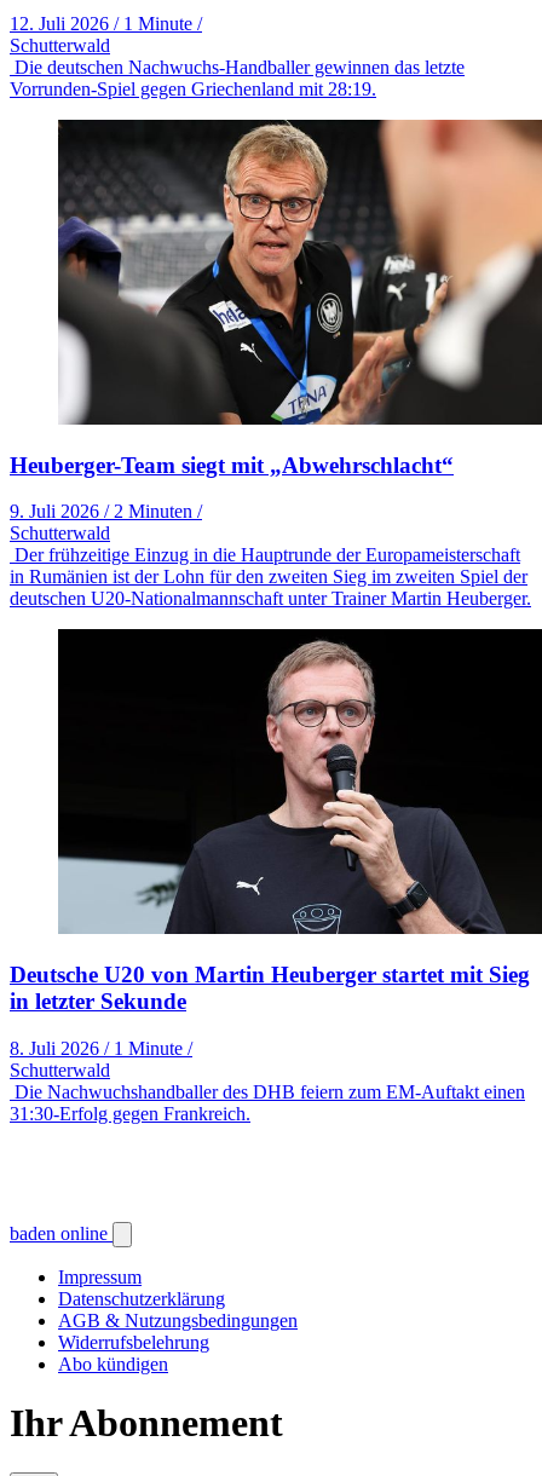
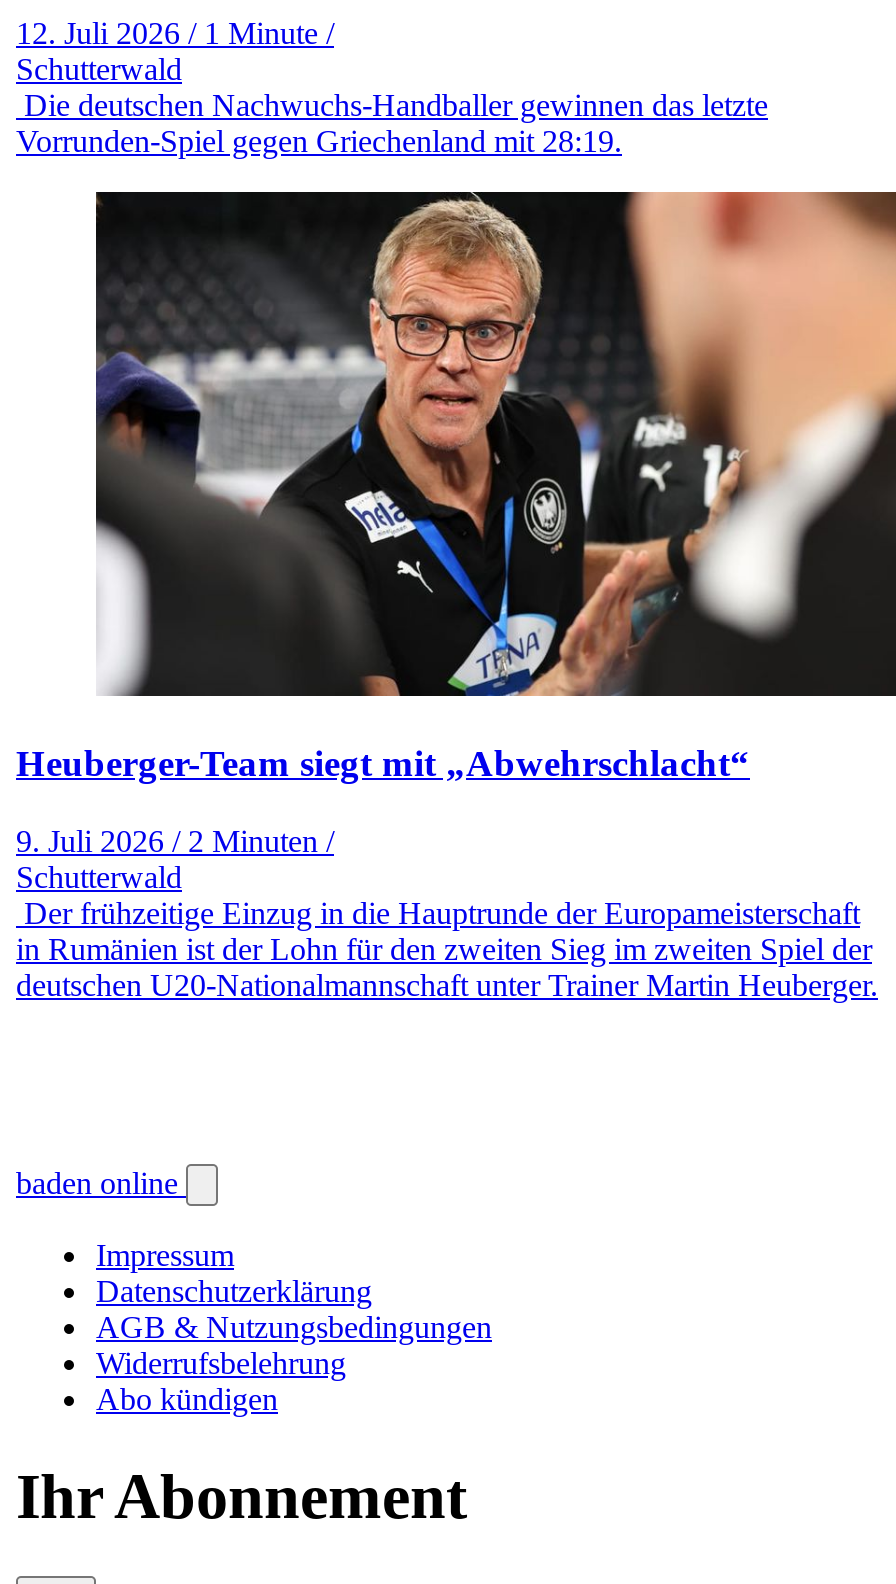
[10,628,538,1124] [image] | Deutsche U20 von Martin Heuberger startet mit Sieg | in letzter Sekunde | 8. Juli 2026 / 1 Minute / | Schutterwald | Die Nachwuchshandballer des DHB feiern zum EM-Auftakt einen | 31:30-Erfolg gegen Frankreich. -> none

